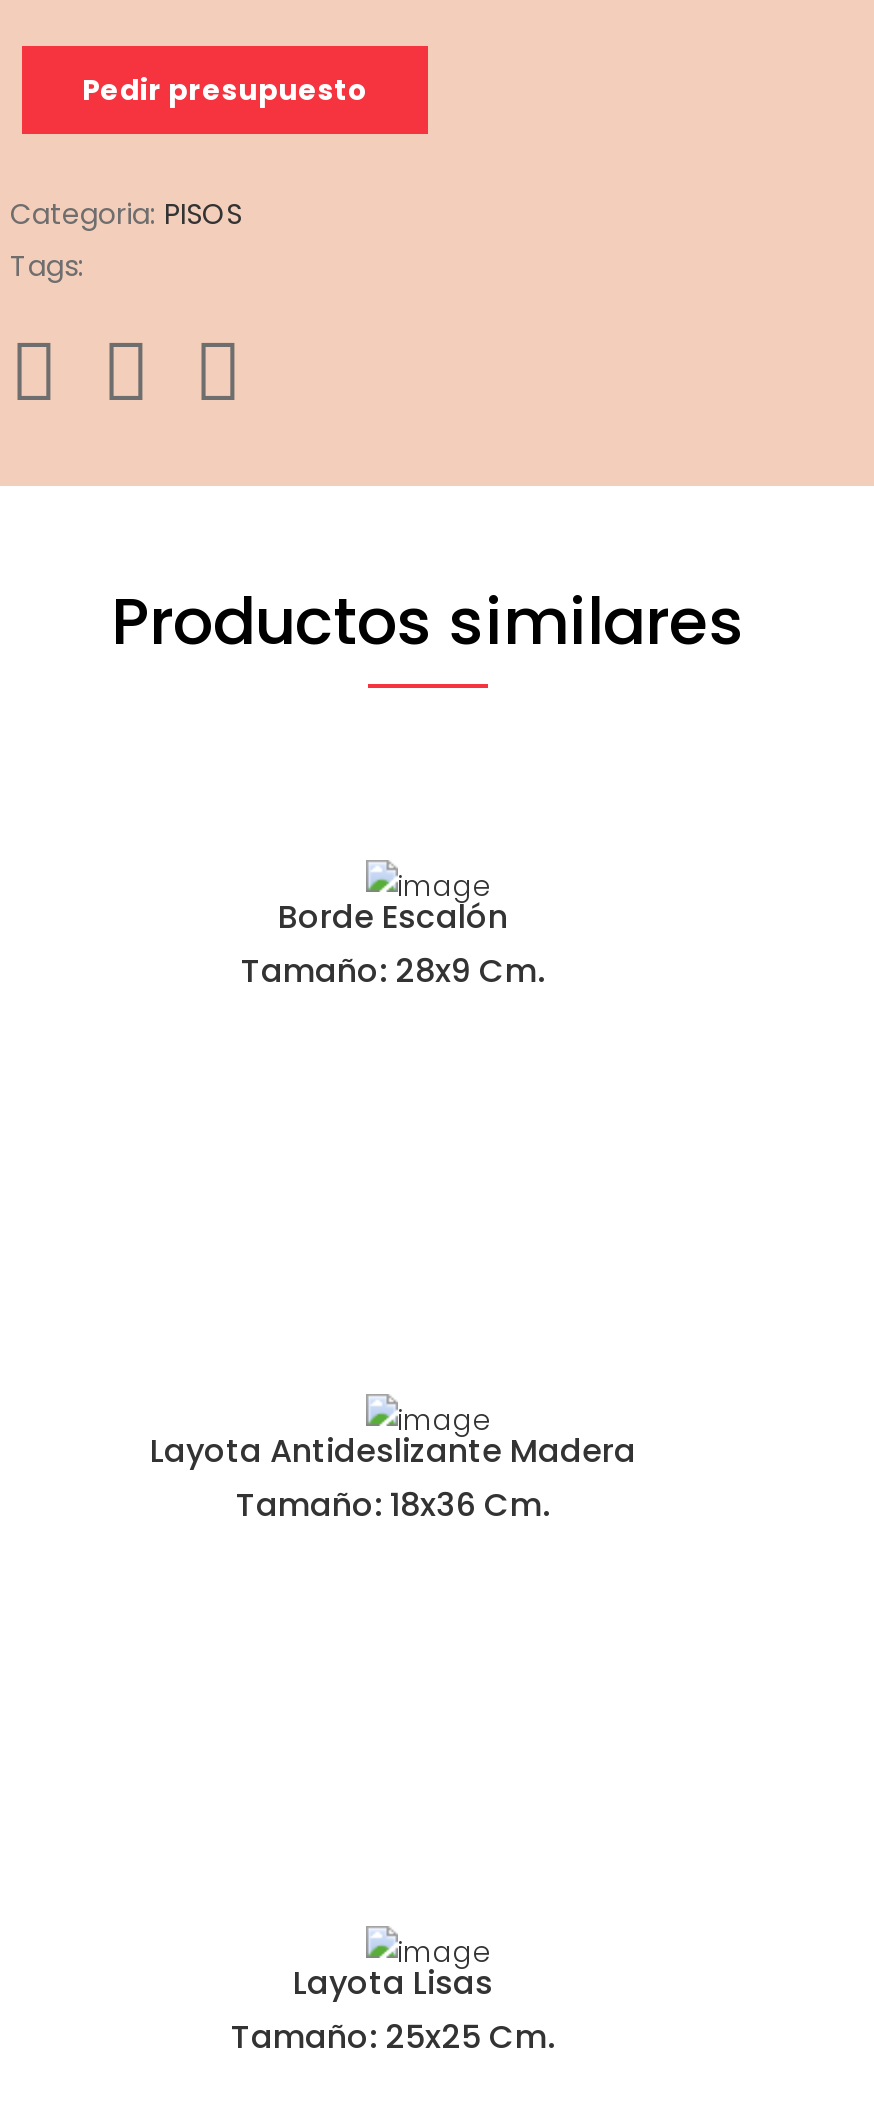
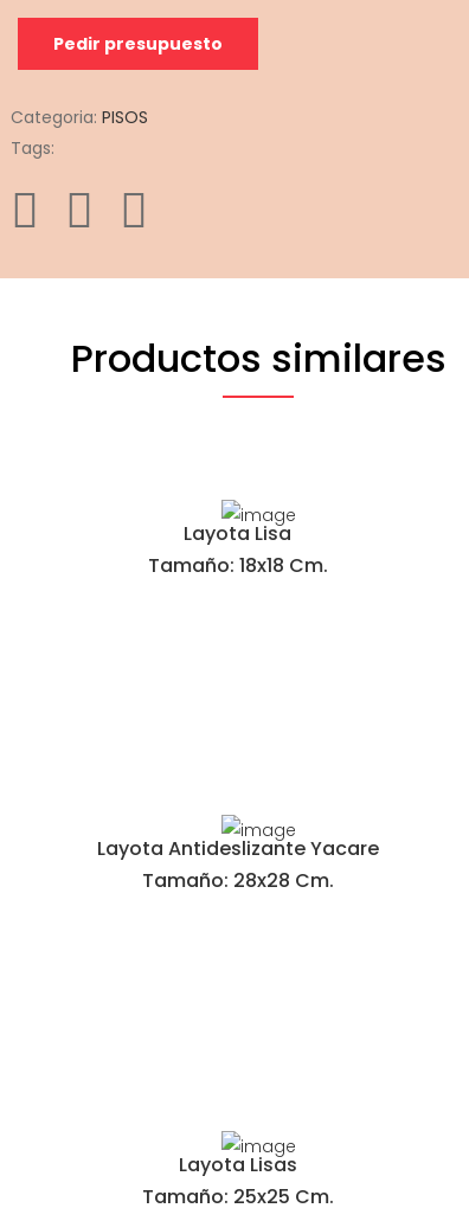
[241,894,545,994] Borde Escalón | Tamaño: 28x9 Cm. -> [147,520,327,579] Layota Lisa | Tamaño: 18x18 Cm.
[150,1427,636,1527] Layota Antideslizante Madera | Tamaño: 18x36 Cm. -> [97,835,378,894] Layota Antideslizante Yacare | Tamaño: 28x28 Cm.

